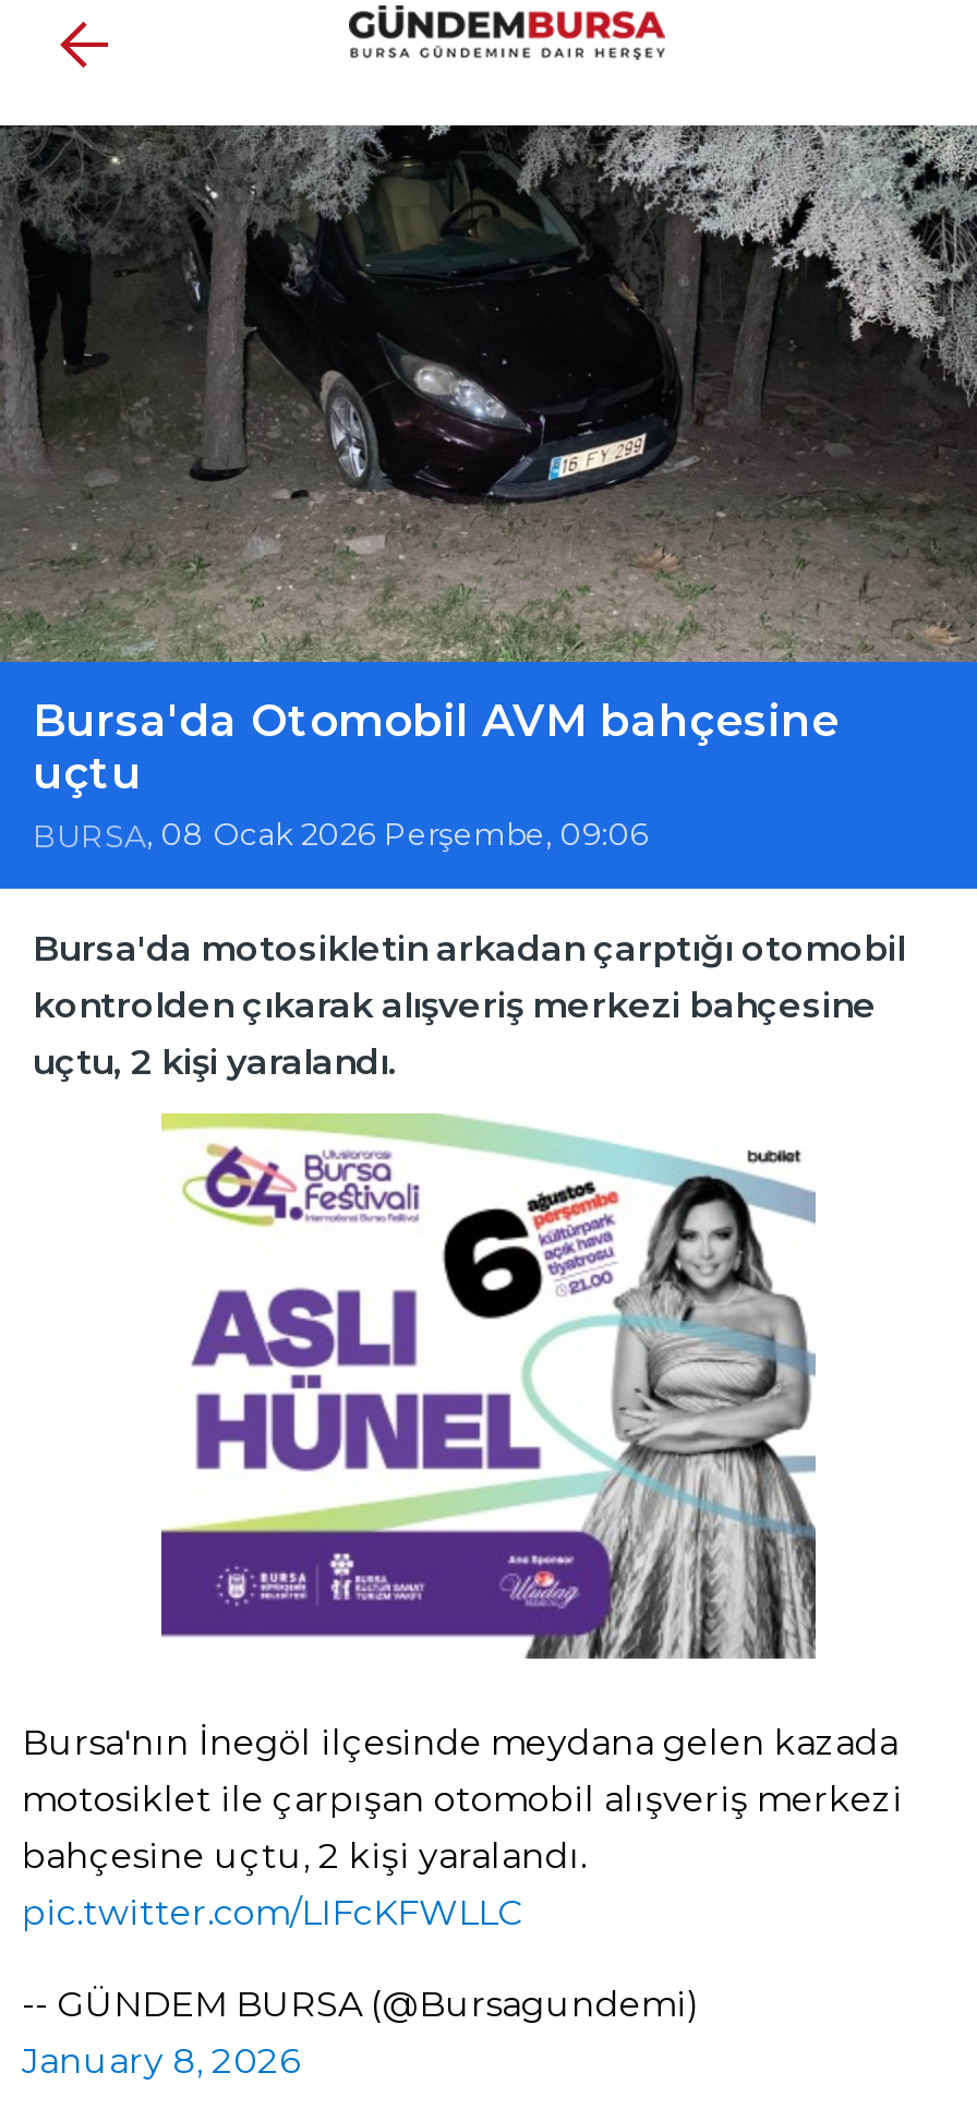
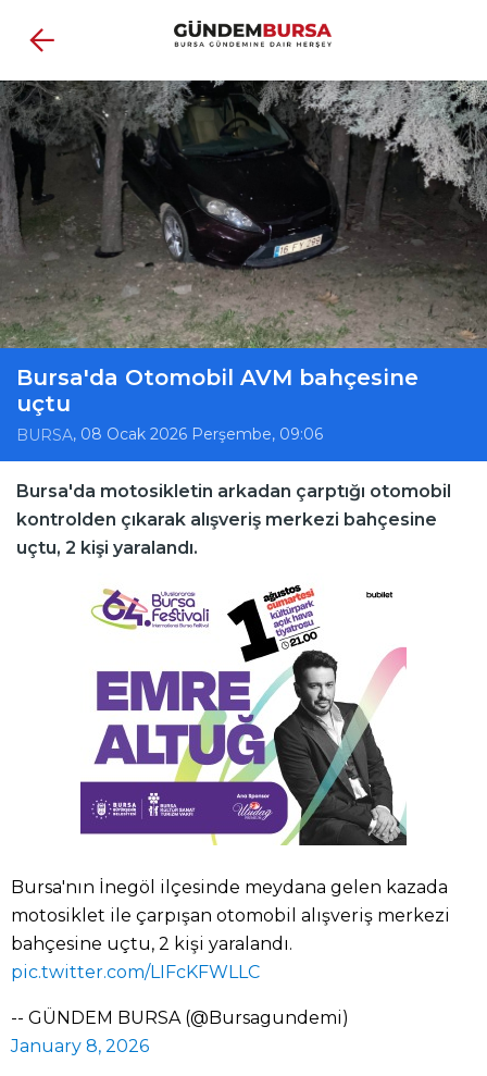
[159,1111,818,1661] [image] -> [80,573,408,846] [image]

